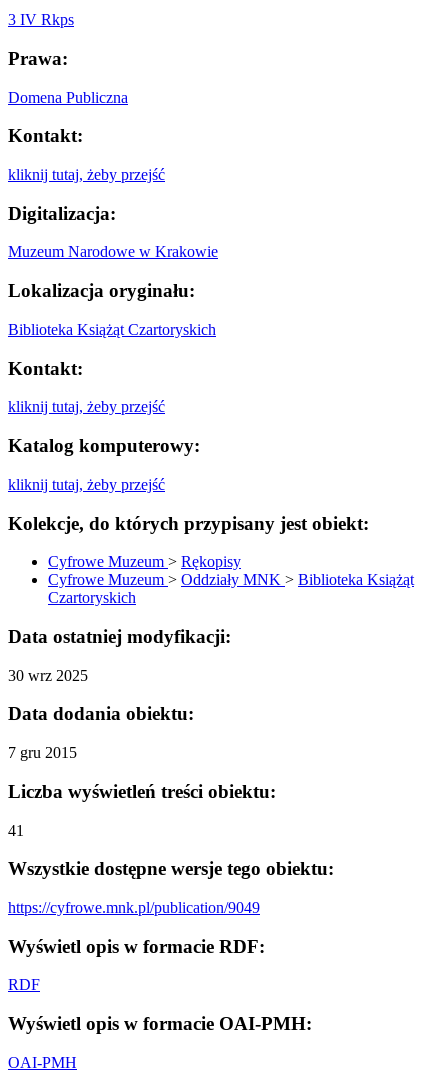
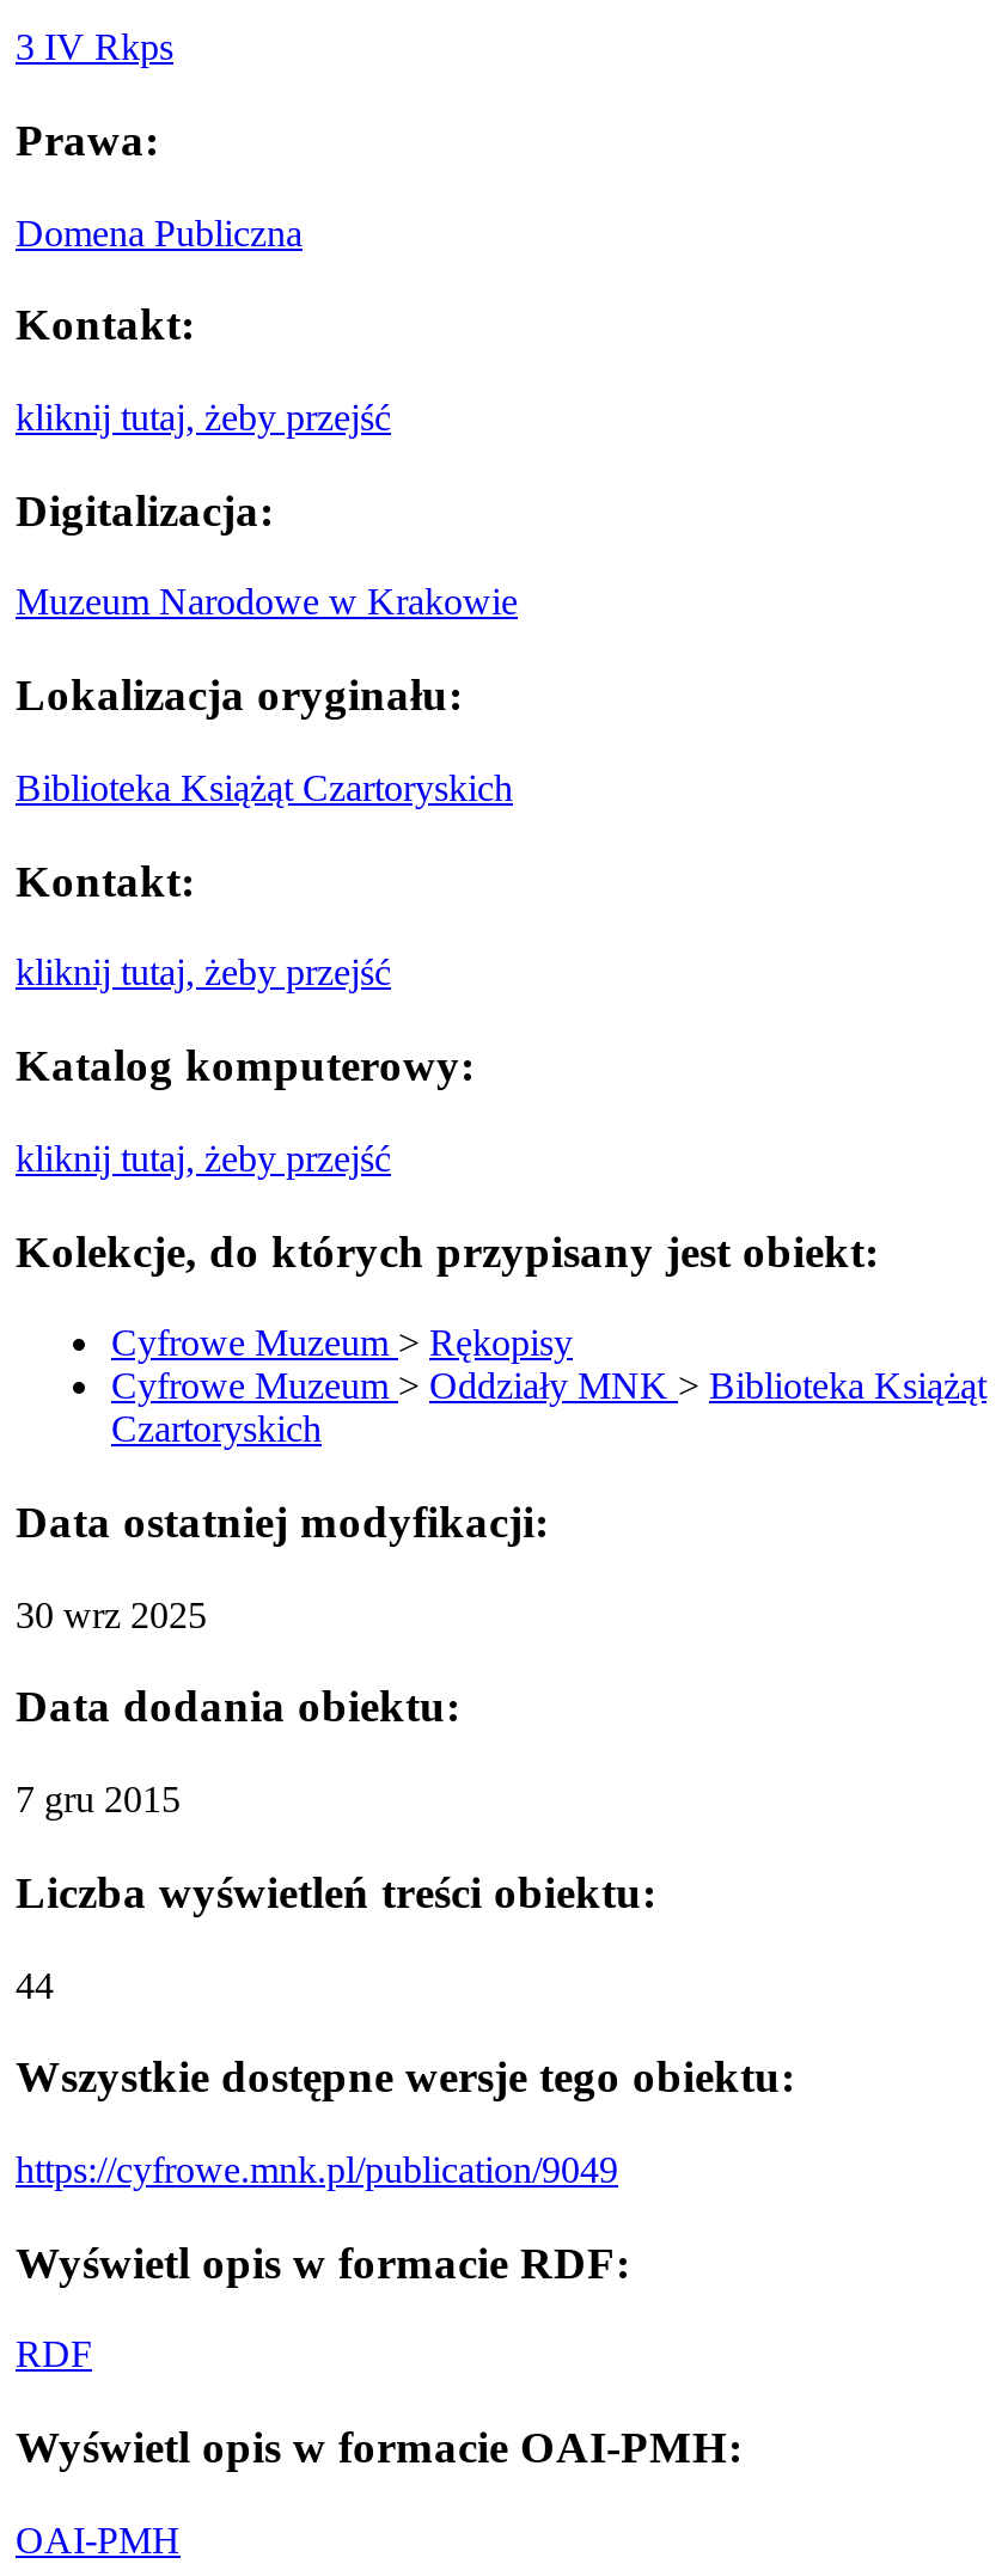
[8,821,24,838] 41 -> [16,1964,54,2005] 44

